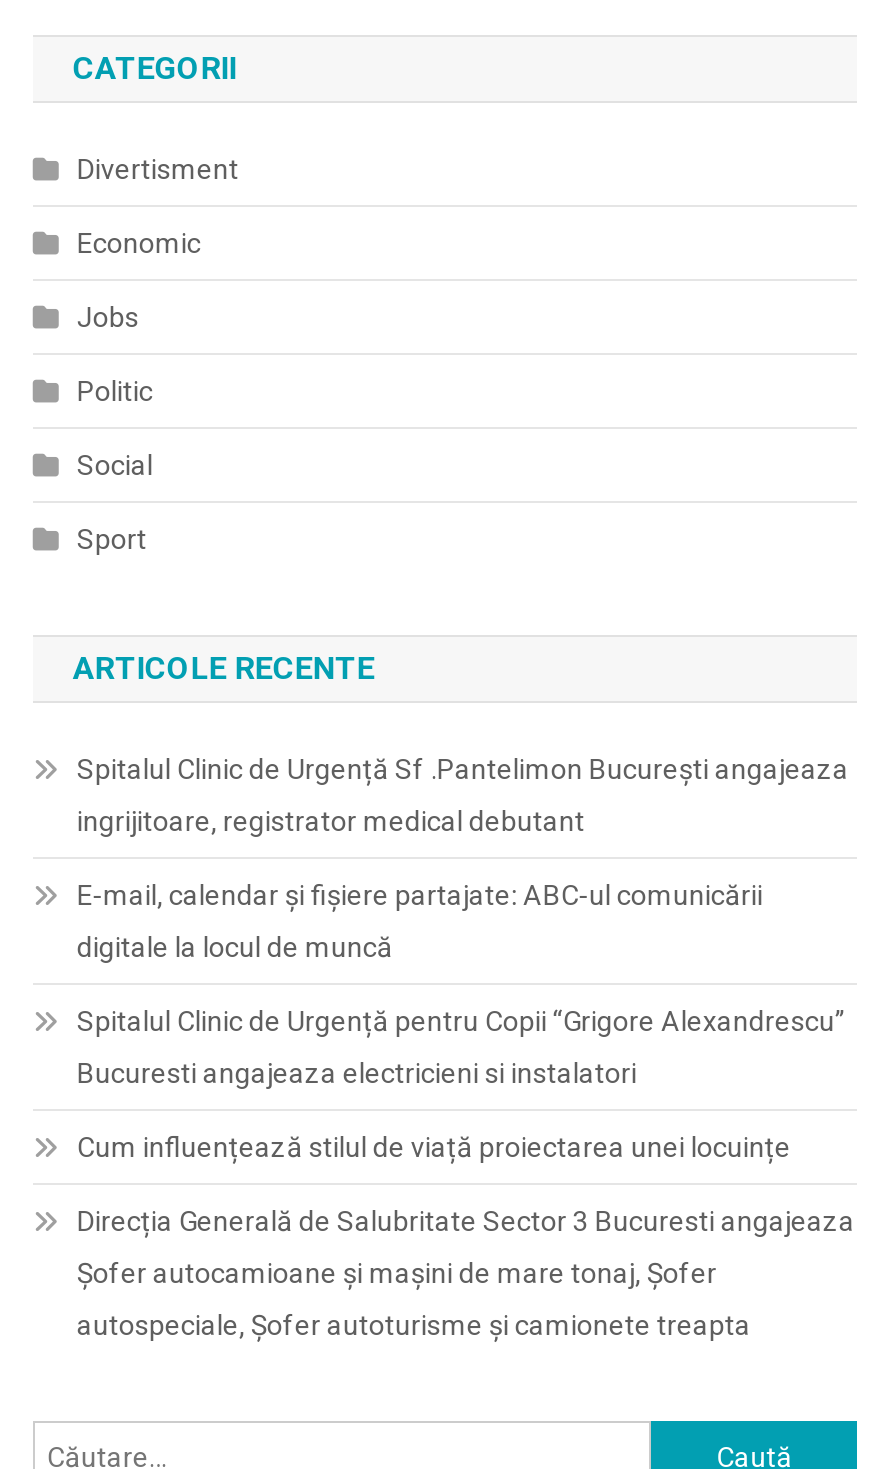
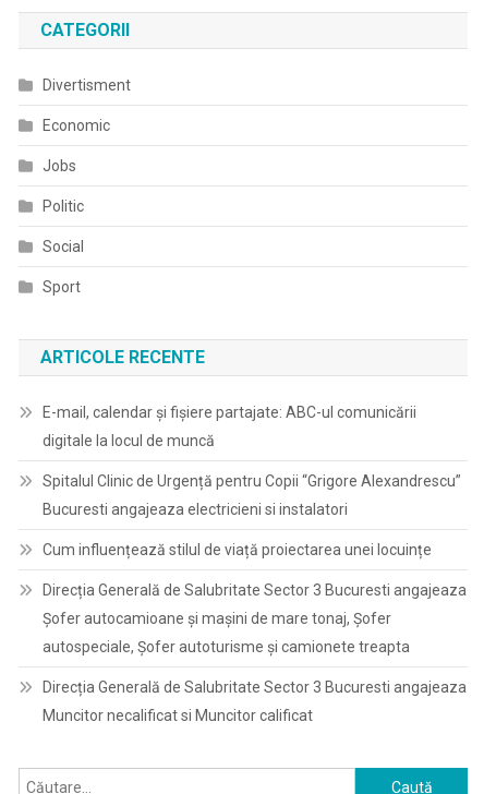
[77,753,849,837] Spitalul Clinic de Urgență Sf .Pantelimon București angajeaza | ingrijitoare, registrator medical debutant -> none
moved [77,879,855,1341] -> [42,404,466,655]: E-mail, calendar şi fişiere partajate: ABC-ul comunicării | digitale la locul de muncă | Spitalul Clinic de Urgență pentru Copii “Grigore Alexandrescu” | Bucuresti angajeaza electricieni si instalatori | Cum influențează stilul de viață proiectarea unei locuințe | Direcția Generală de Salubritate Sector 3 Bucuresti angajeaza | Șofer autocamioane și mașini de mare tonaj, Șofer | autospeciale, Șofer autoturisme și camionete treapta
none -> [42,678,466,724] Direcția Generală de Salubritate Sector 3 Bucuresti angajeaza | Muncitor necalificat si Muncitor calificat

